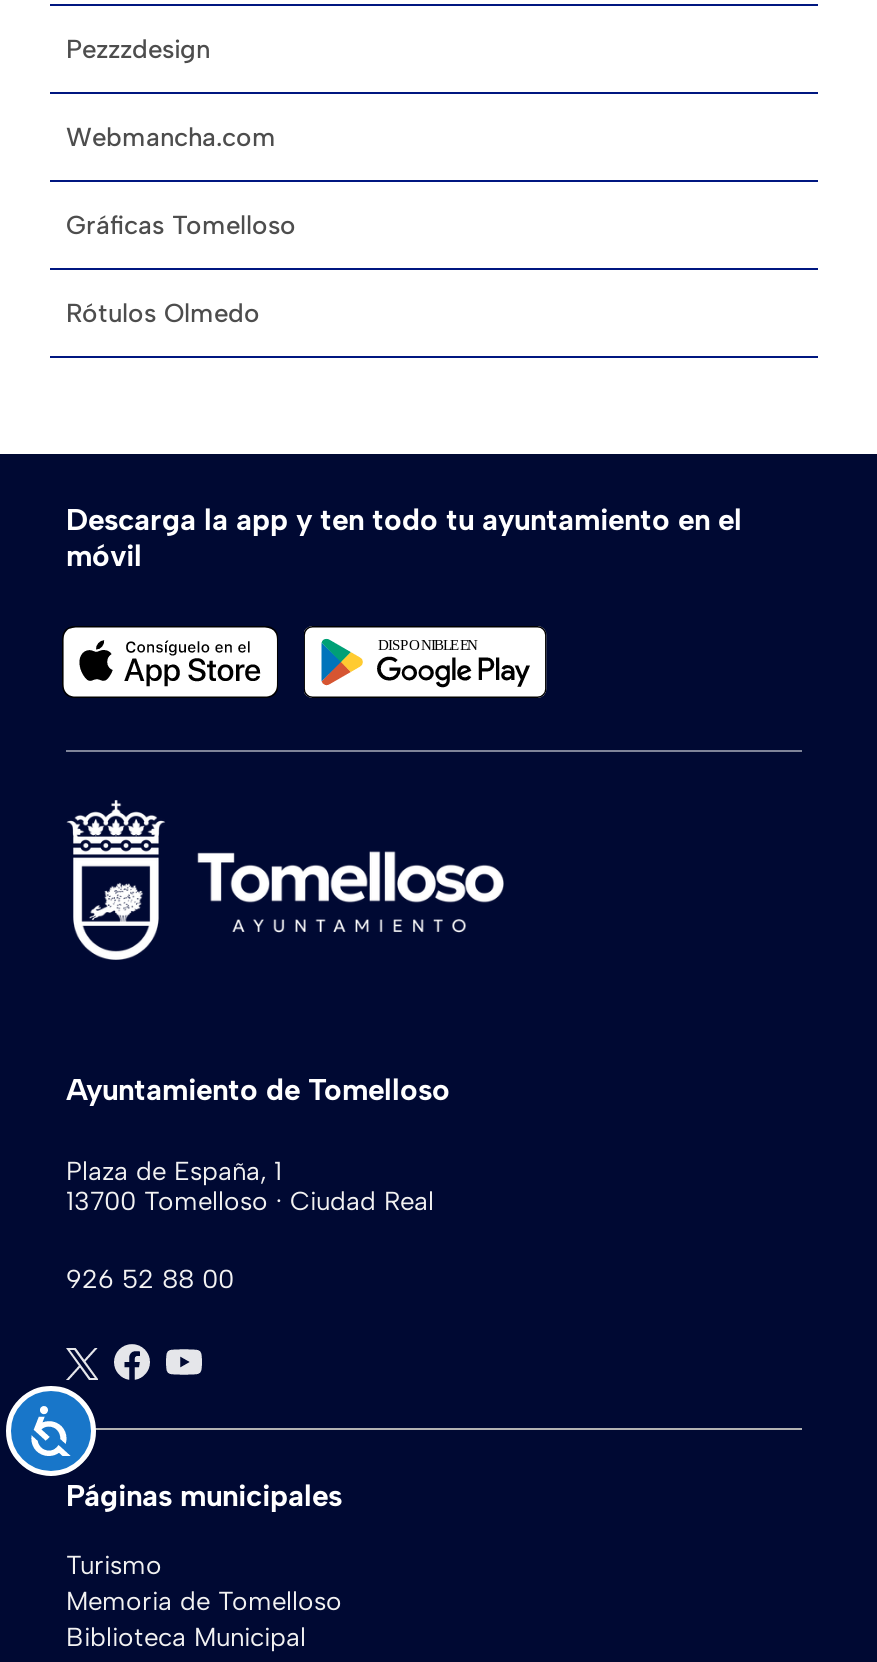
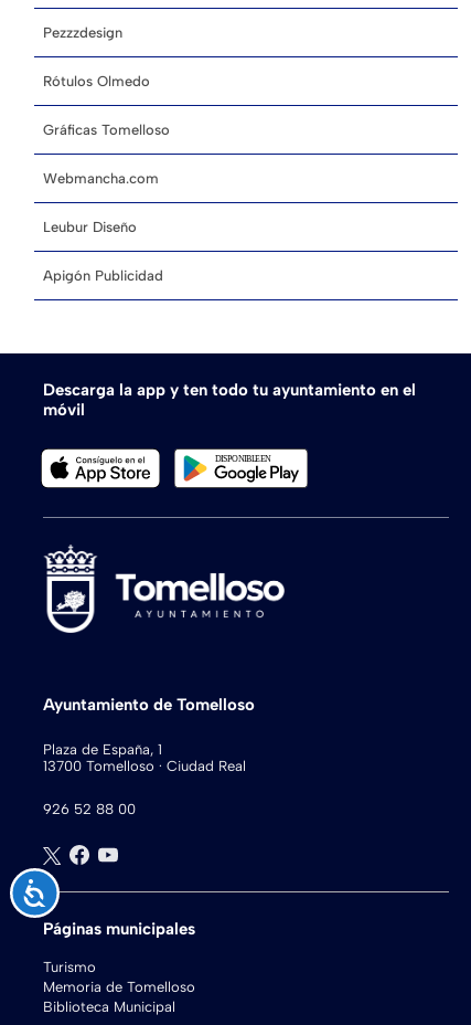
moved [66,122,296,240] -> [43,121,170,187]: Gráficas Tomelloso | Webmancha.com
moved [66,298,260,328] -> [43,73,150,89]: Rótulos Olmedo
none -> [43,219,163,284] Leubur Diseño | Apigón Publicidad

